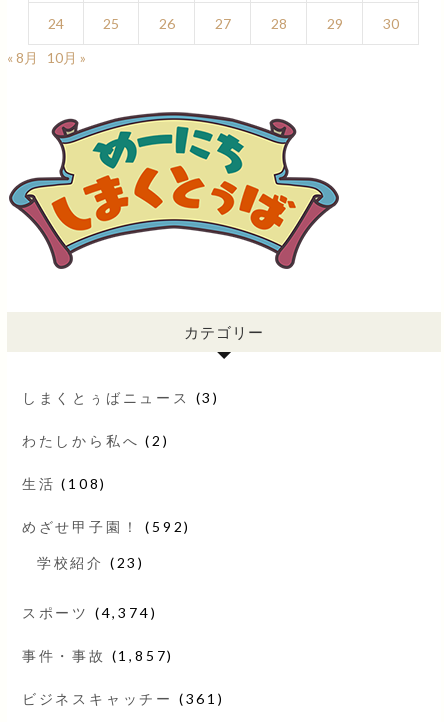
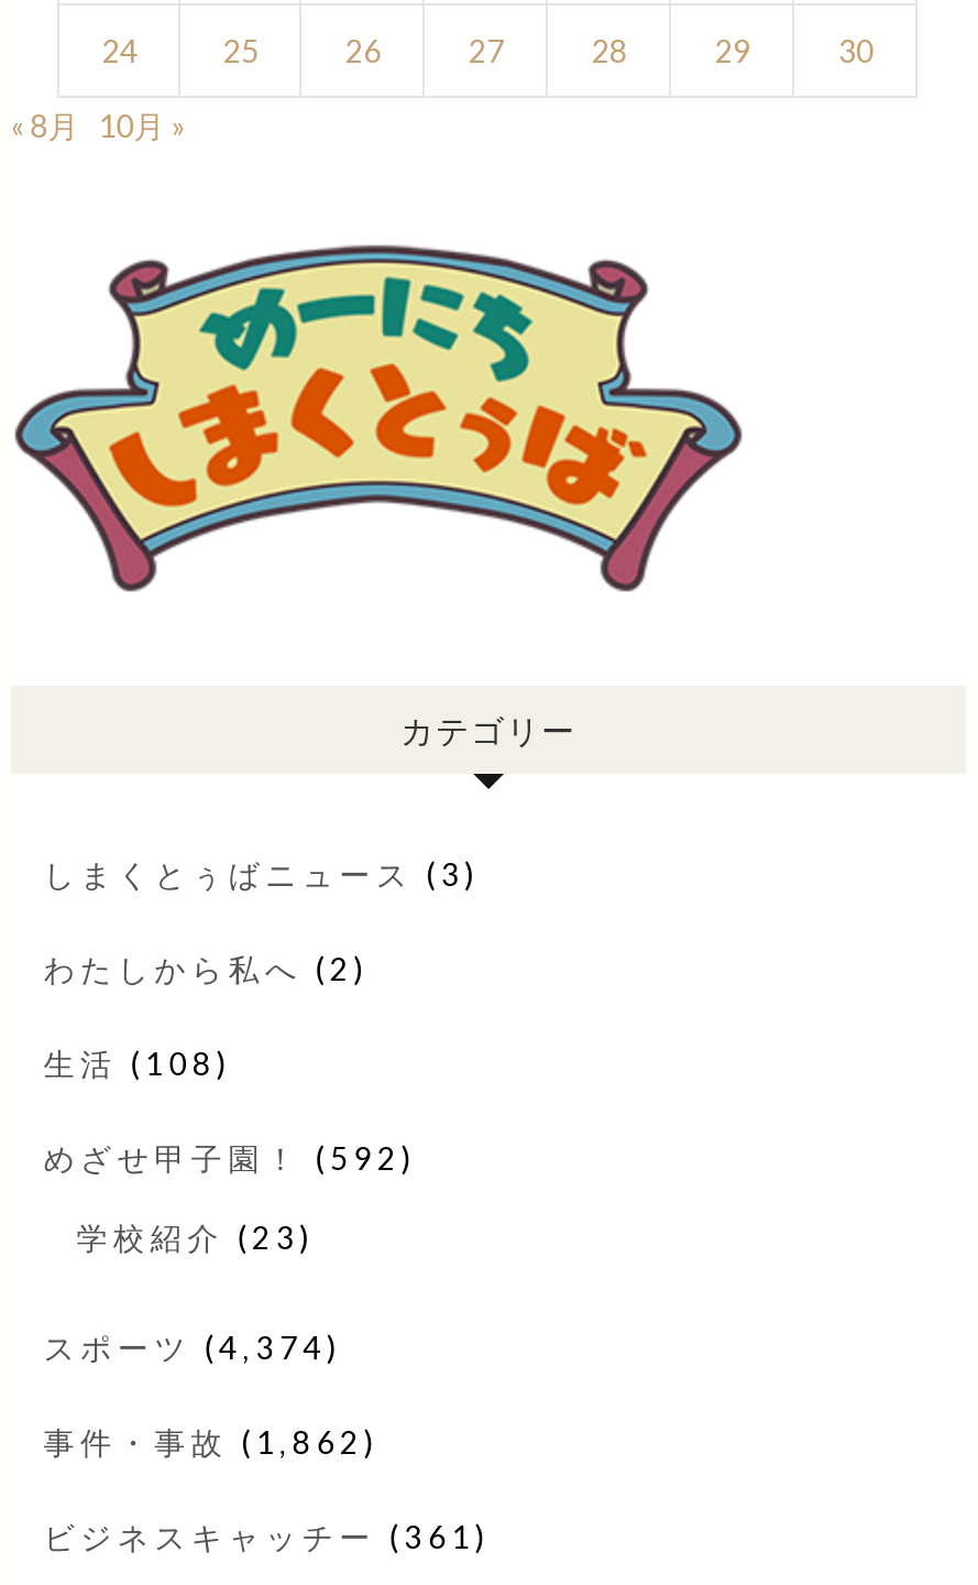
[22,647,174,664] 事件・事故(1,857) -> [43,1423,379,1460] 事件・事故(1,862)

